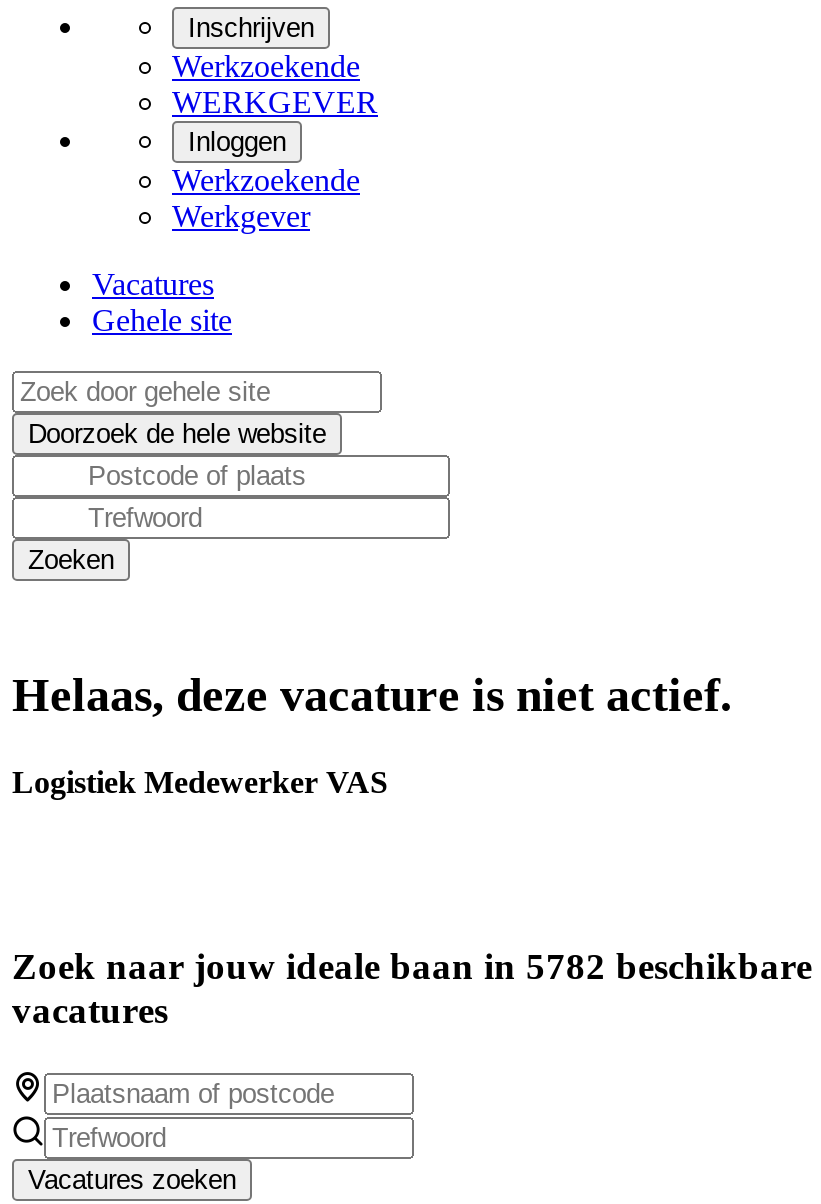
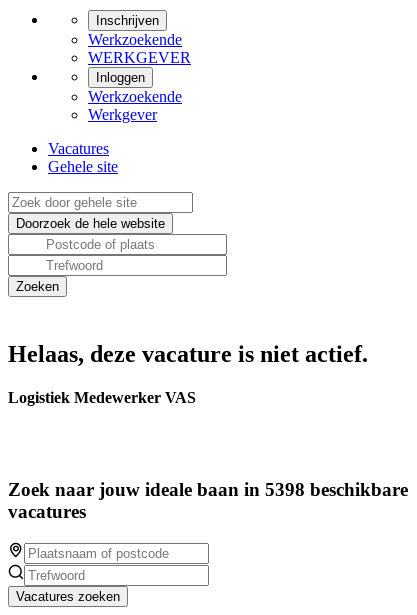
[12,945,812,987] Zoek naar jouw ideale baan in 5782 beschikbare -> [8,479,408,500] Zoek naar jouw ideale baan in 5398 beschikbare

